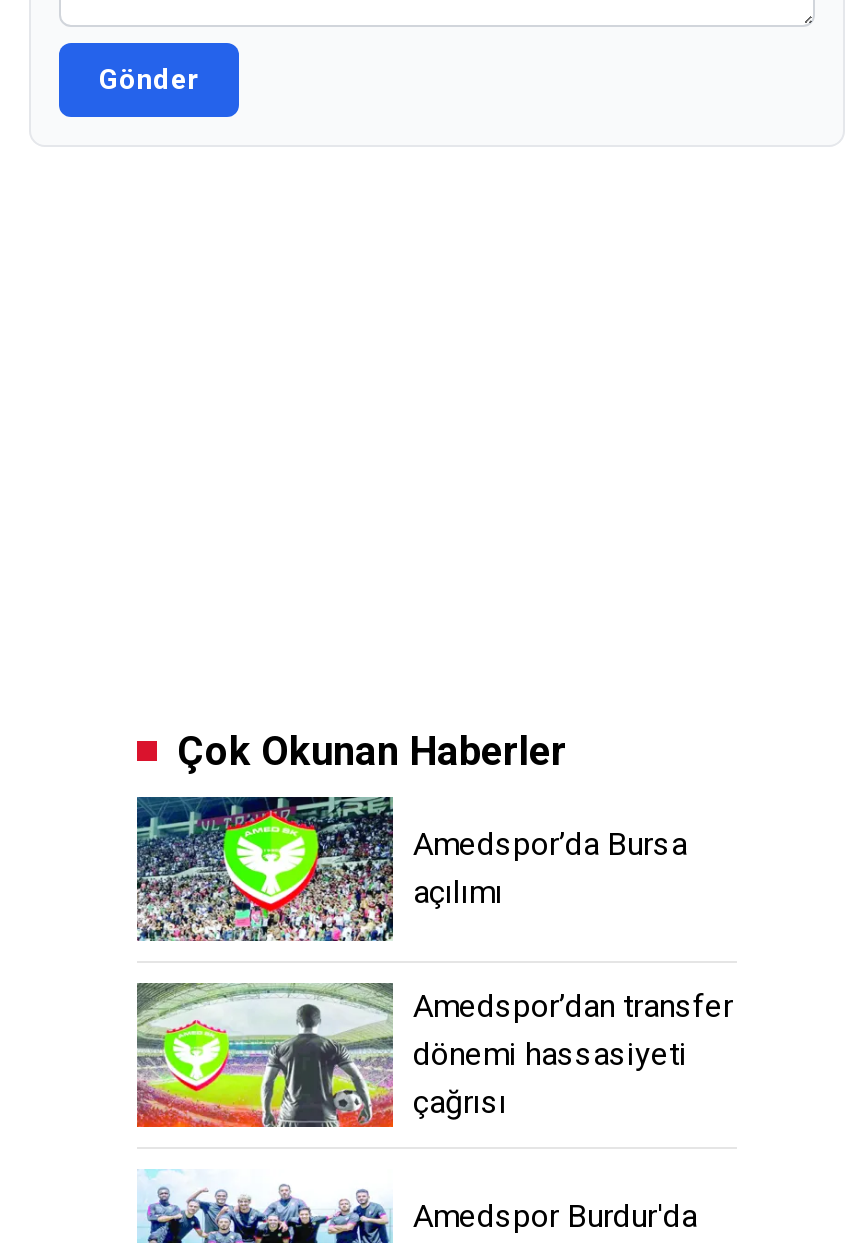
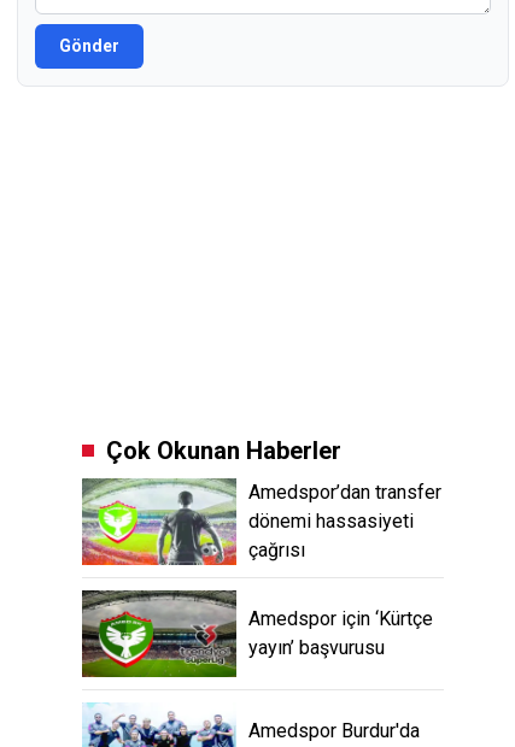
[135,795,687,943] [image] | Amedspor’da Bursa | açılımı -> none
moved [133,979,733,1131] -> [80,476,441,567]: [image] | Amedspor’dan transfer | dönemi hassasiyeti | çağrısı
none -> [81,589,433,678] [image] | Amedspor için ‘Kürtçe | yayın’ başvurusu

